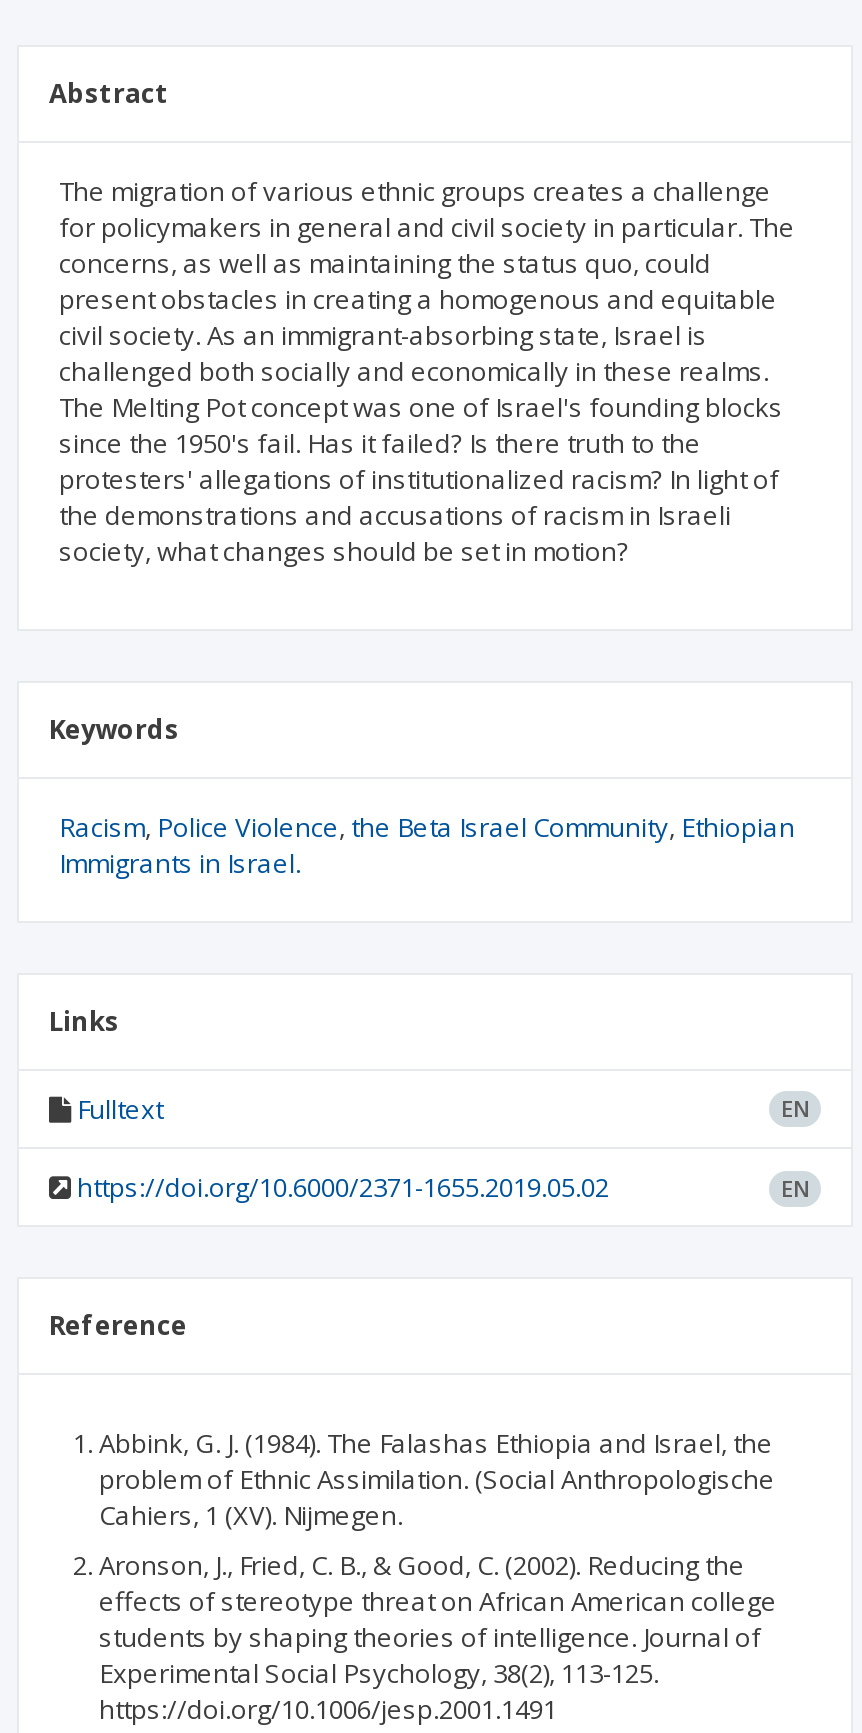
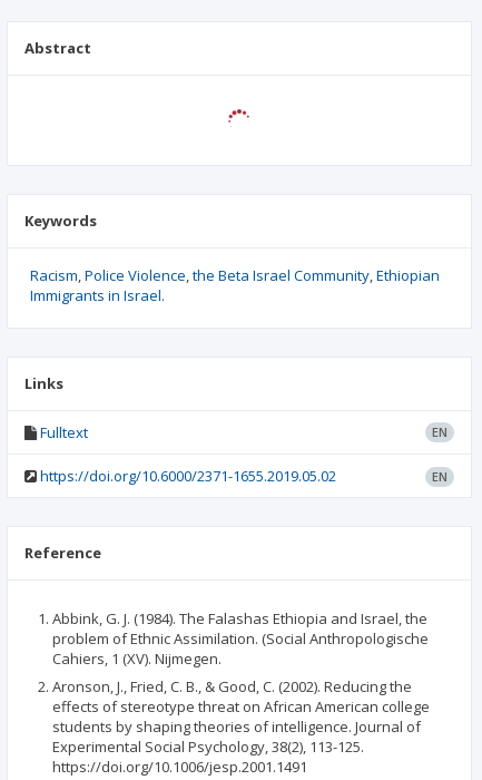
[59,173,795,569] The migration of various ethnic groups creates a challenge | for policymakers in general and civil society in particular. The | concerns, as well as maintaining the status quo, could | present obstacles in creating a homogenous and equitable | civil society. As an immigrant-absorbing state, Israel is | challenged both socially and economically in these realms. | The Melting Pot concept was one of Israel's founding blocks | since the 1950's fail. Has it failed? Is there truth to the | protesters' allegations of institutionalized racism? In light of | the demonstrations and accusations of racism in Israeli | society, what changes should be set in motion? -> none

